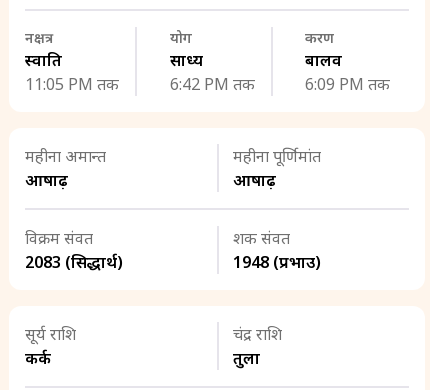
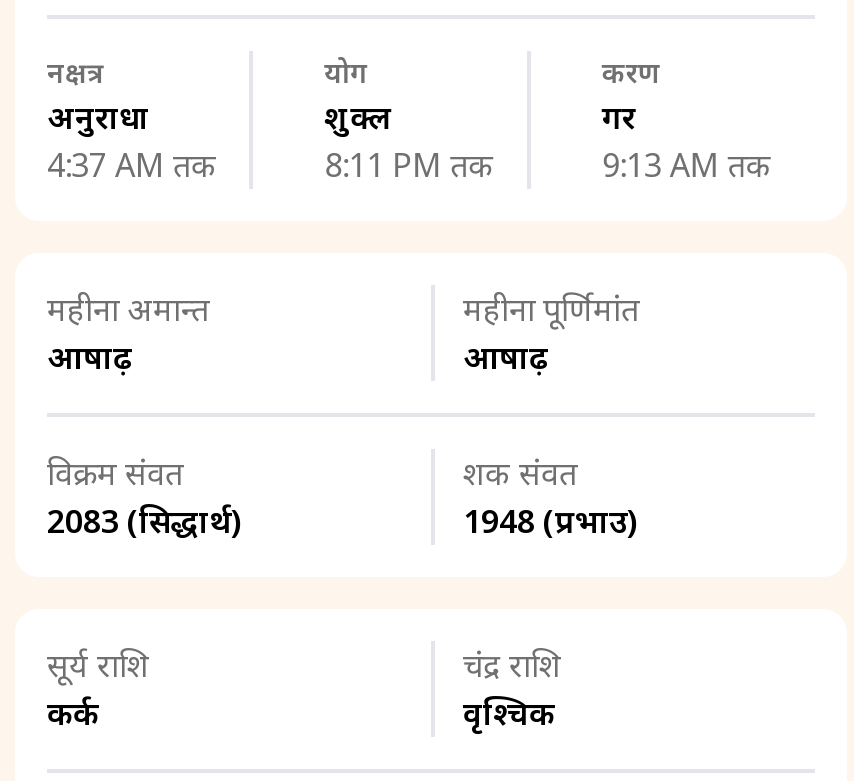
[25,49,119,95] स्वाति | 11:05 PM तक -> [47,95,217,187] अनुराधा | 4:37 AM तक
[170,49,255,95] साध्य | 6:42 PM तक -> [324,95,494,187] शुक्ल | 8:11 PM तक
[305,49,390,95] बालव | 6:09 PM तक -> [602,95,772,187] गर | 9:13 AM तक
[233,347,260,369] तुला -> [463,691,555,735] वृश्चिक

